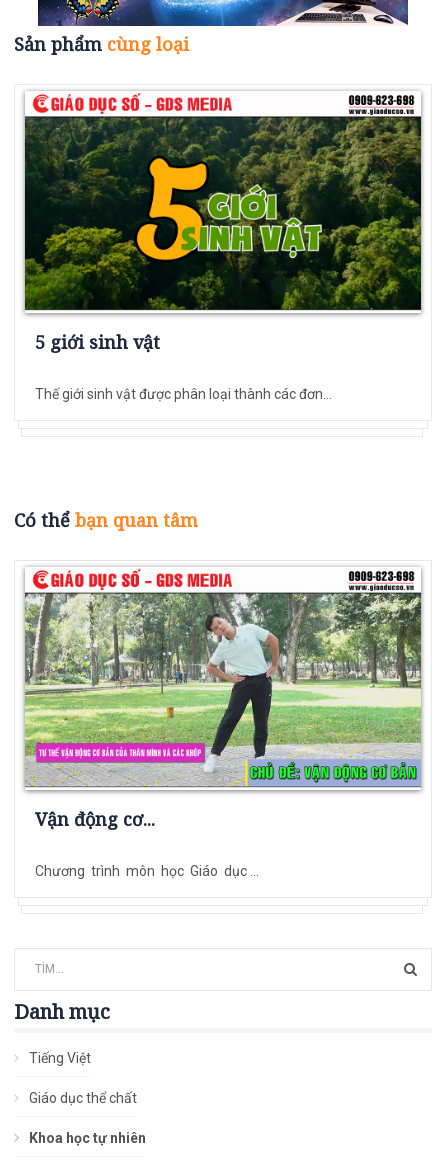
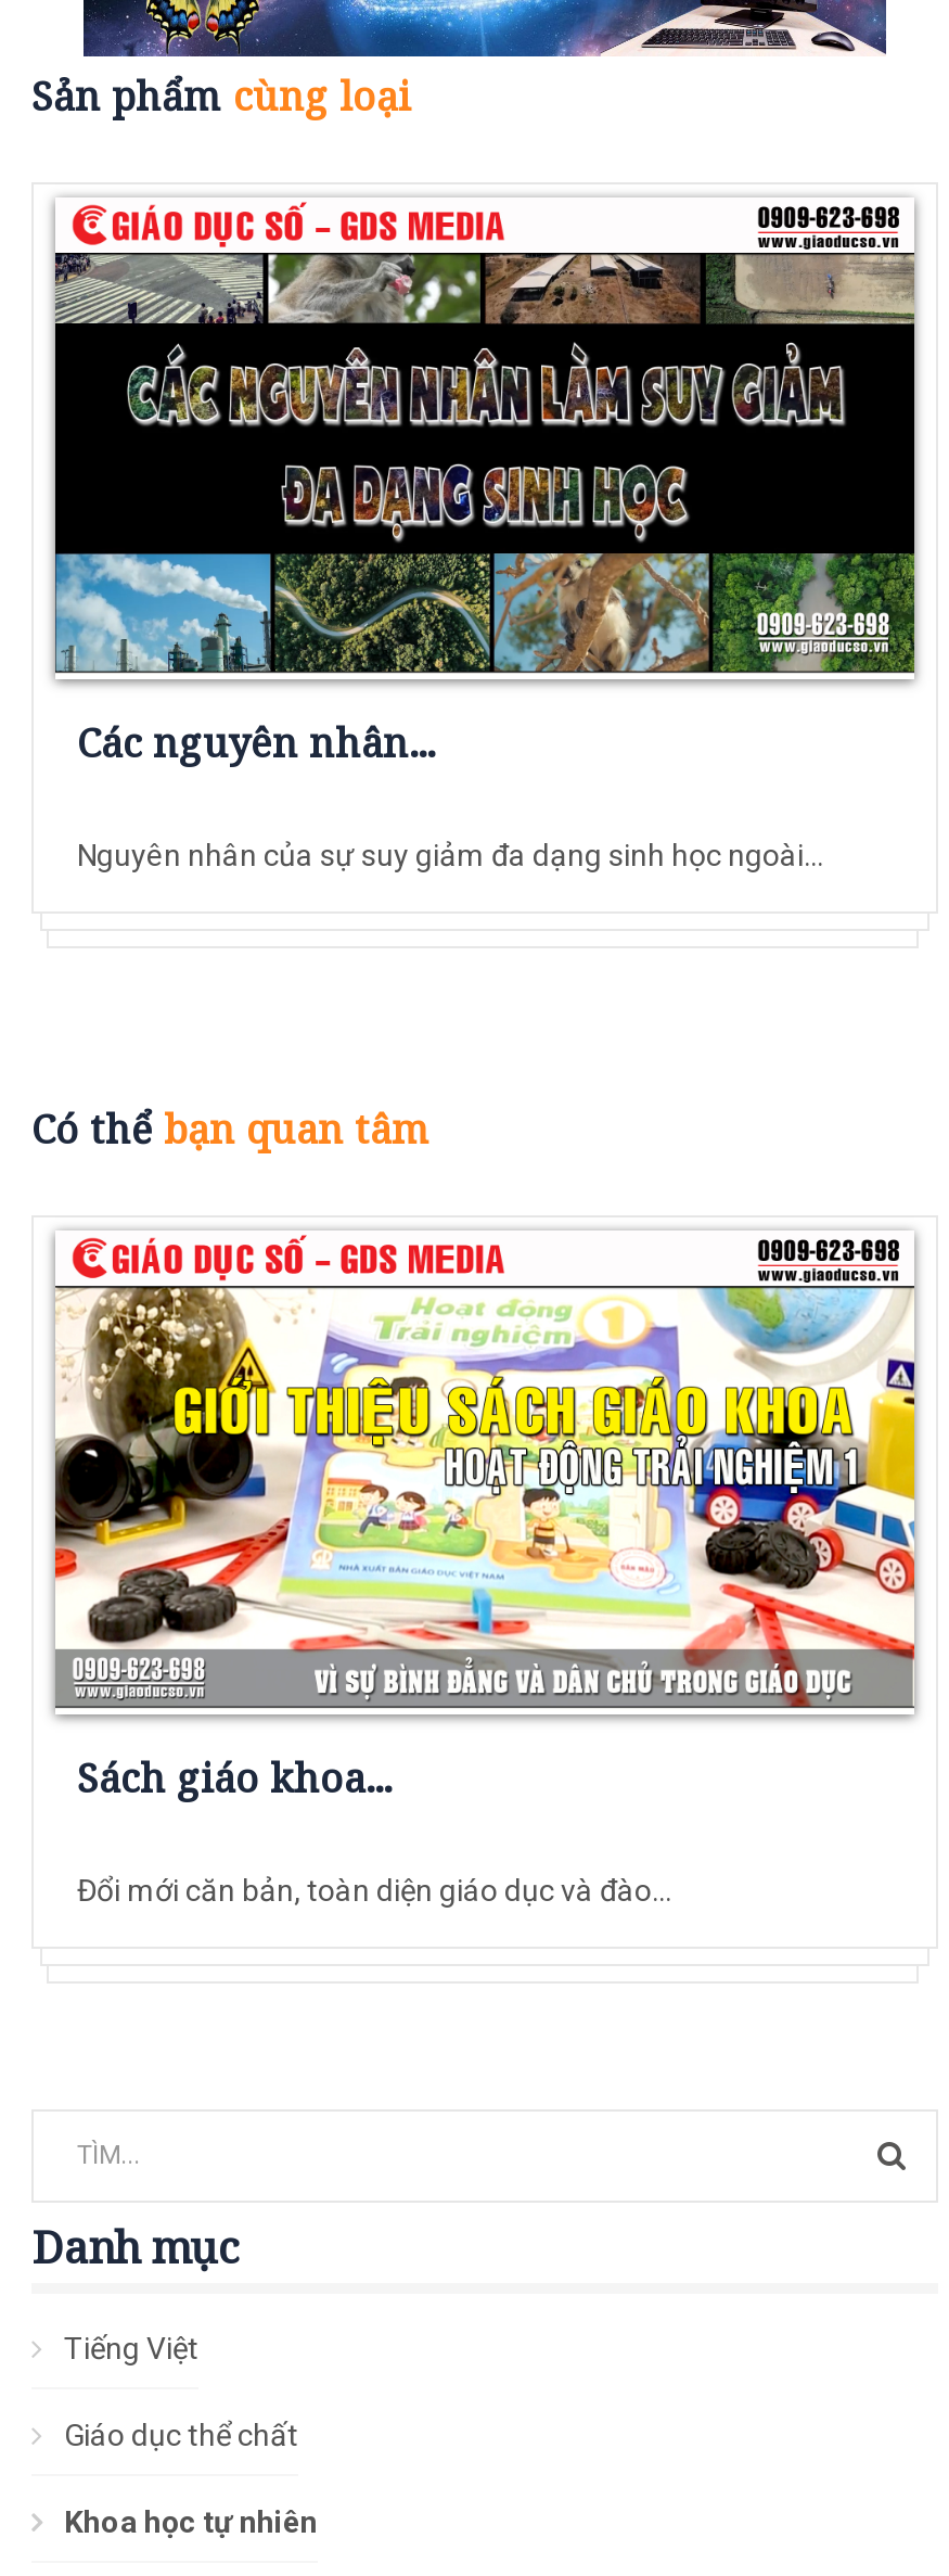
[24,116,422,354] [image] | 5 giới sinh vật -> [53,252,916,769] [image] | Các nguyên nhân...
[35,386,332,402] Thế giới sinh vật được phân loại thành các đơn... -> [77,839,823,873] Nguyên nhân của sự suy giảm đa dạng sinh học ngoài...
[24,592,422,831] [image] | Vận động cơ... -> [53,1287,916,1803] [image] | Sách giáo khoa...
[35,863,259,879] Chương trình môn học Giáo dục ... -> [77,1872,671,1907] Đổi mới căn bản, toàn diện giáo dục và đào...

